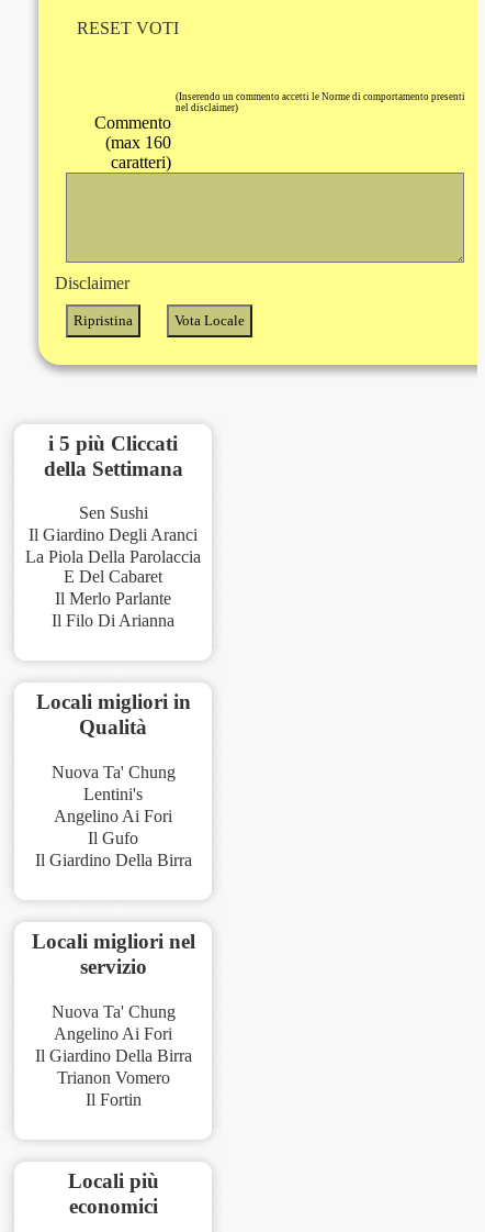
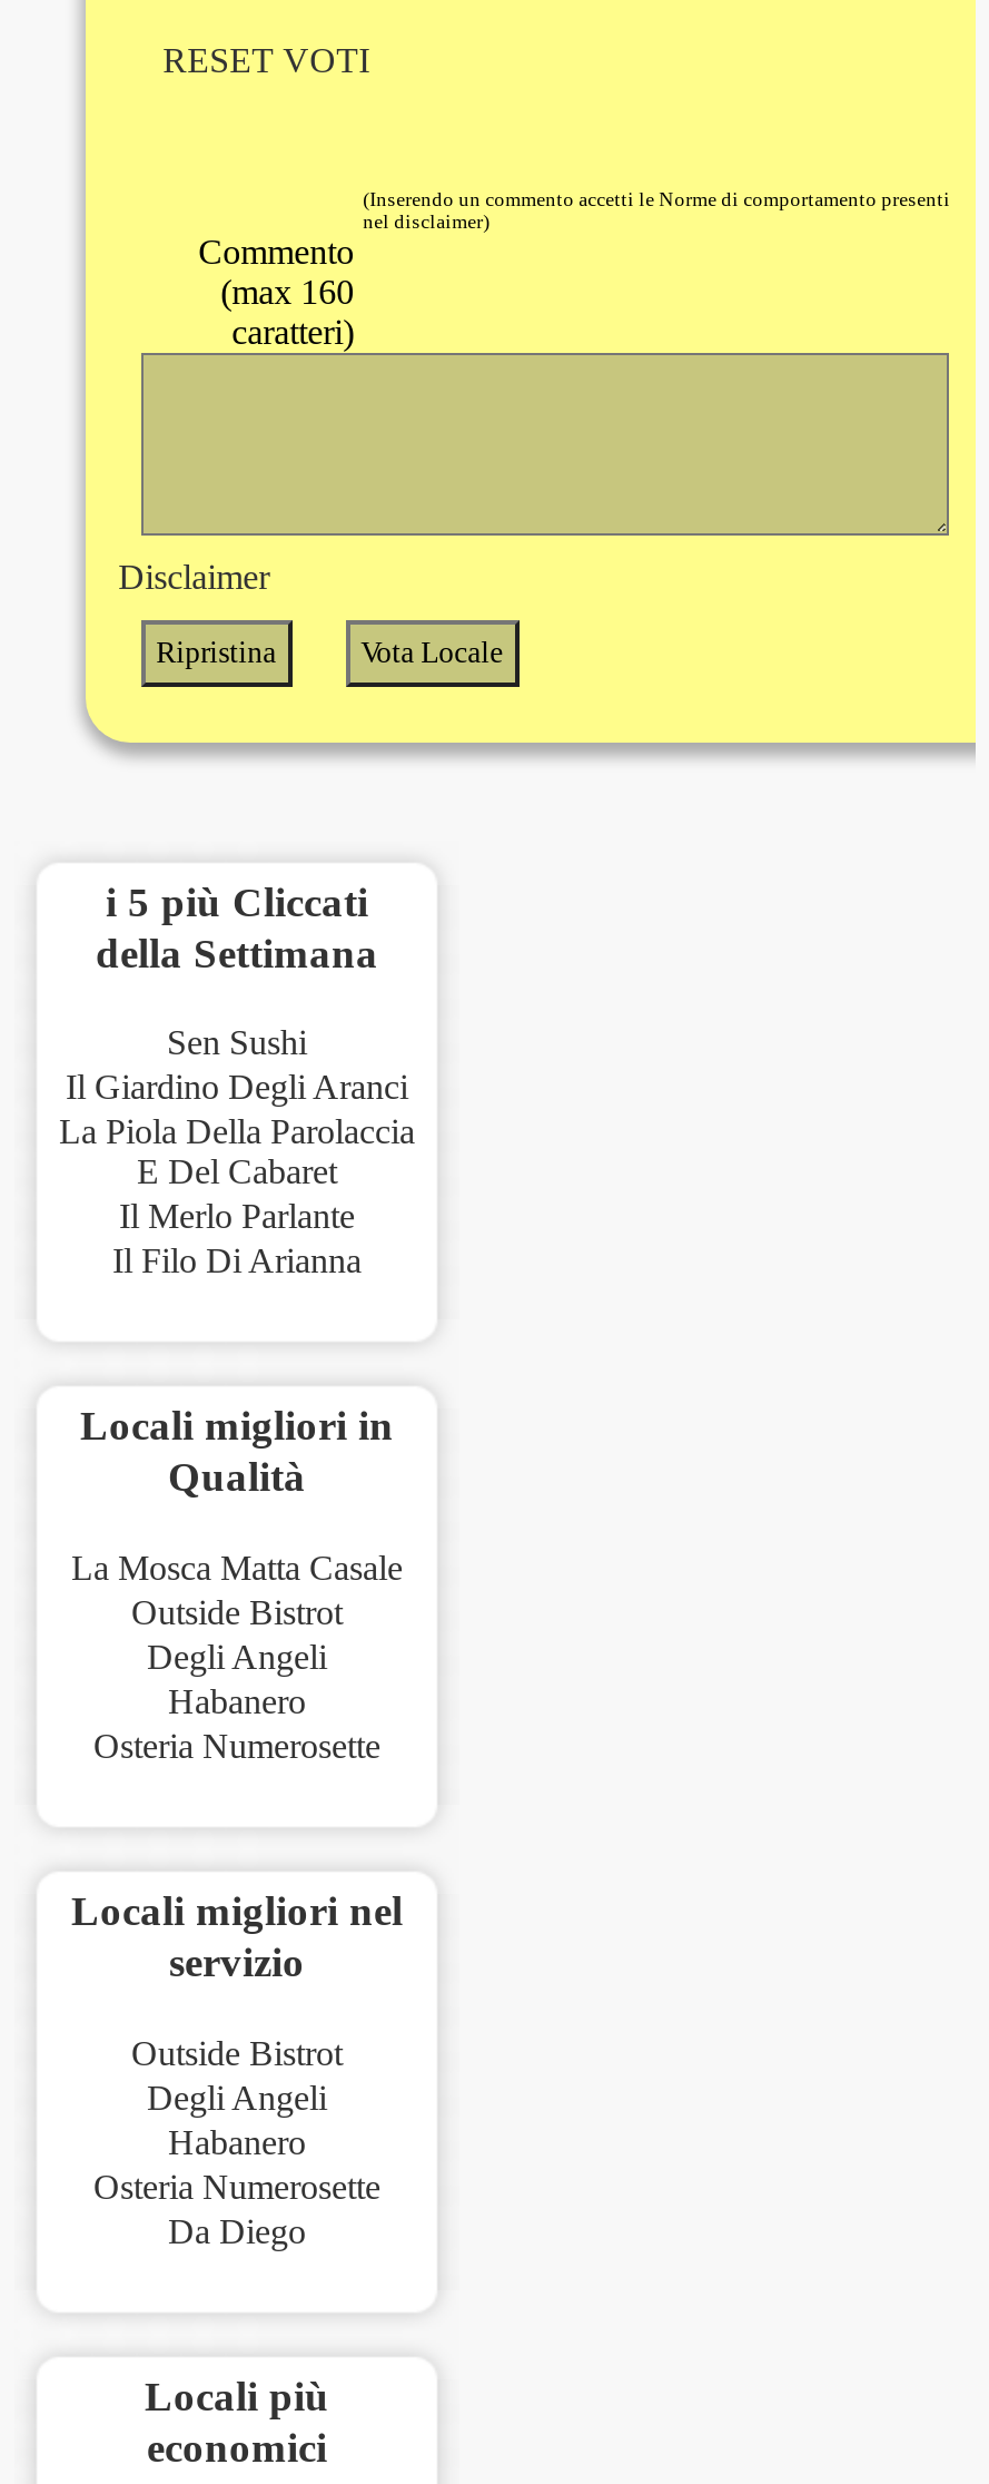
[35,763,191,870] Nuova Ta' Chung | Lentini's | Angelino Ai Fori | Il Gufo | Il Giardino Della Birra -> [71,1549,403,1765] La Mosca Matta Casale | Outside Bistrot | Degli Angeli | Habanero | Osteria Numerosette
[35,1002,191,1109] Nuova Ta' Chung | Angelino Ai Fori | Il Giardino Della Birra | Trianon Vomero | Il Fortin -> [93,2034,380,2250] Outside Bistrot | Degli Angeli | Habanero | Osteria Numerosette | Da Diego

